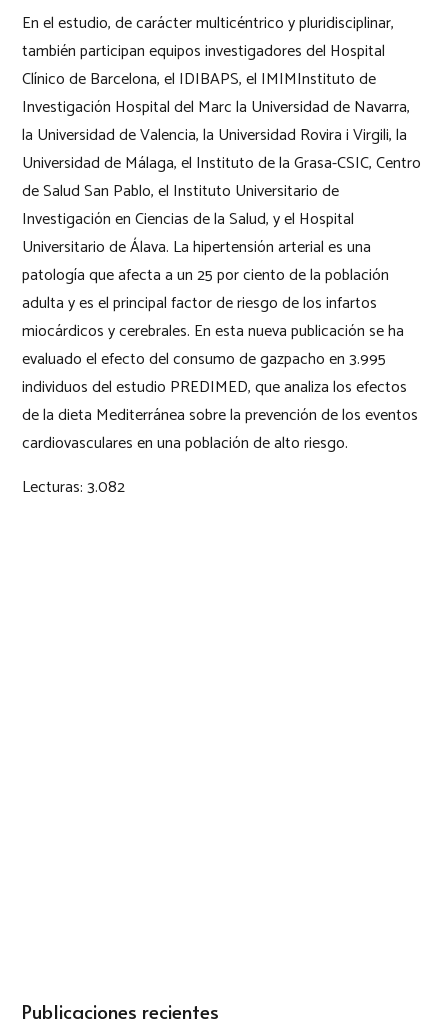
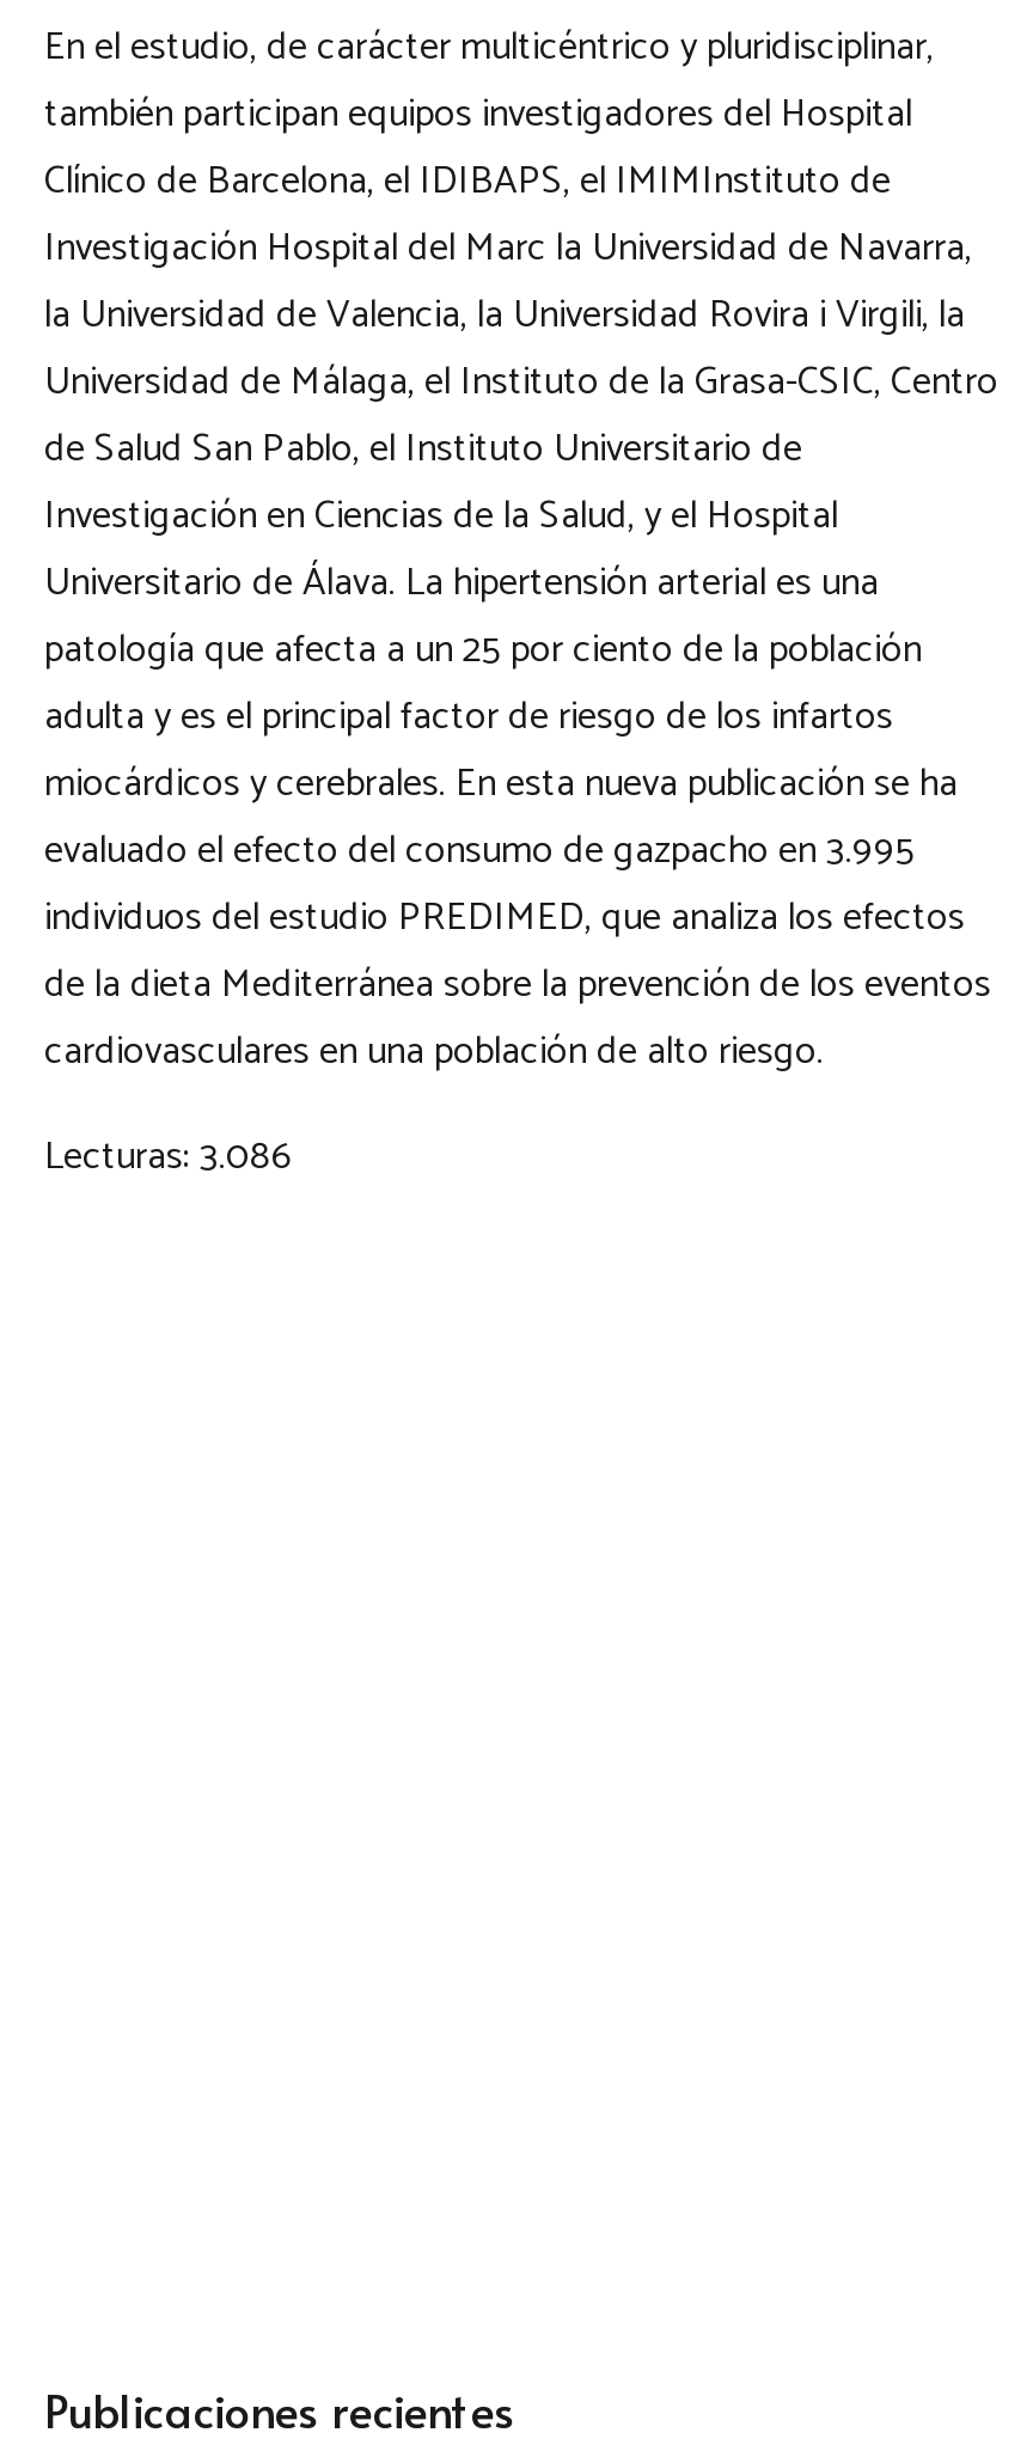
[22,474,125,501] Lecturas: 3.082 -> [44,1125,293,1190] Lecturas: 3.086

